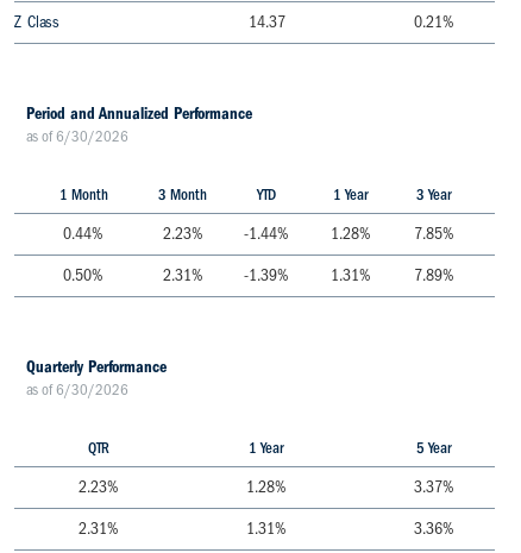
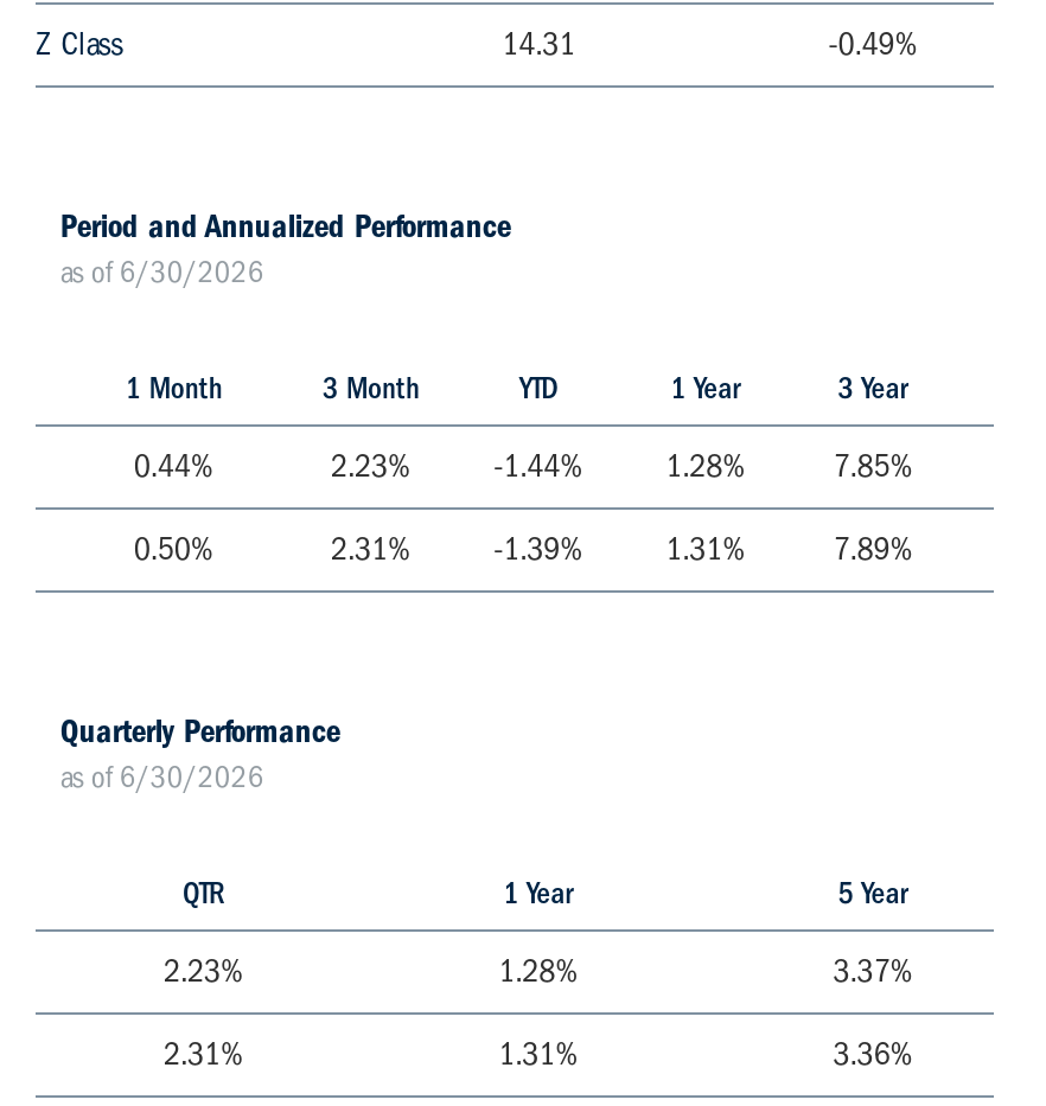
[248,12,285,32] 14.37 -> [502,24,575,65] 14.31
[414,12,455,32] 0.21% -> [828,24,918,65] -0.49%

